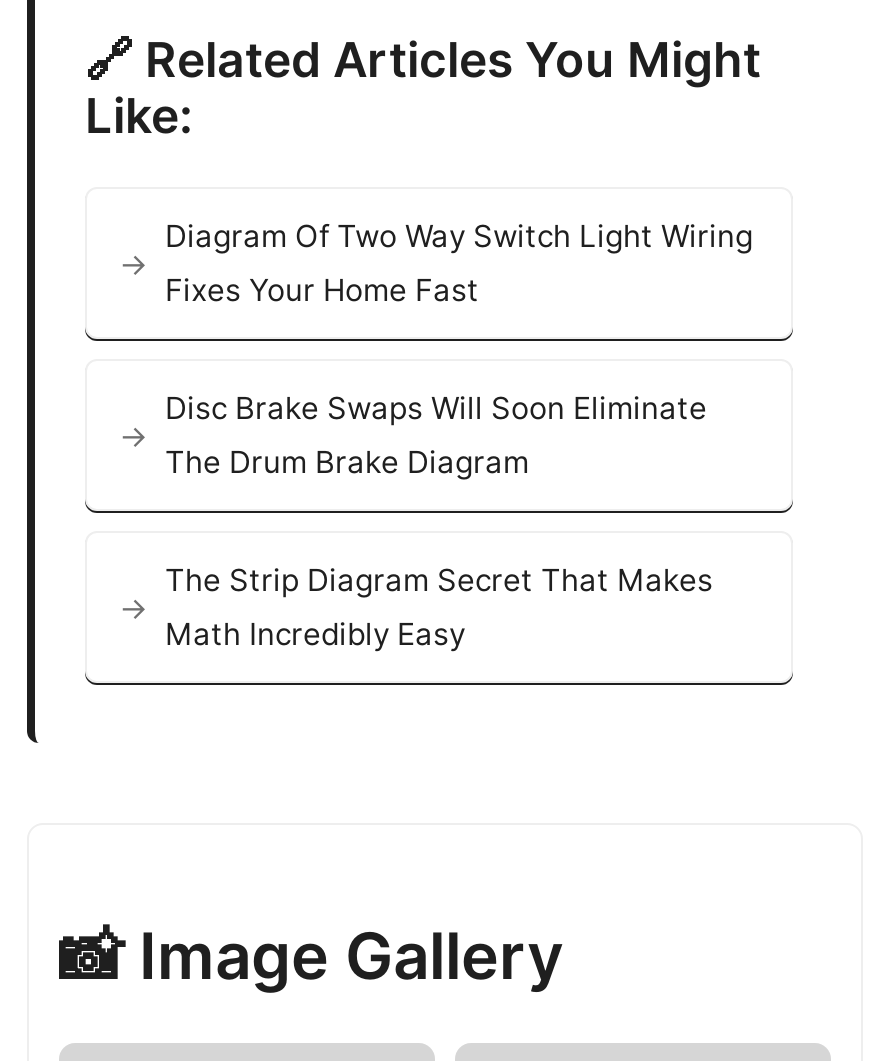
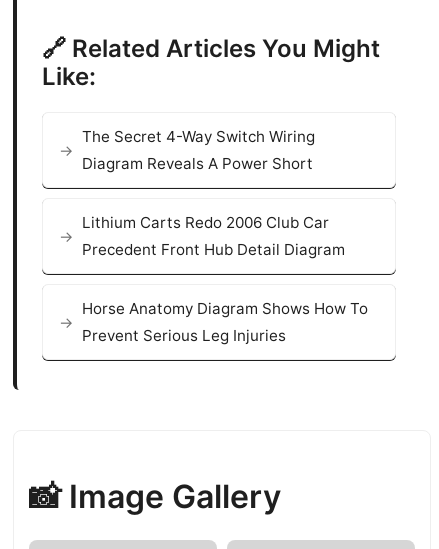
[165,217,753,309] Diagram Of Two Way Switch Light Wiring | Fixes Your Home Fast -> [82,127,315,173] The Secret 4-Way Switch Wiring | Diagram Reveals A Power Short
[165,389,707,481] Disc Brake Swaps Will Soon Eliminate | The Drum Brake Diagram -> [82,213,345,259] Lithium Carts Redo 2006 Club Car | Precedent Front Hub Detail Diagram
[165,561,713,653] The Strip Diagram Secret That Makes | Math Incredibly Easy -> [82,299,368,345] Horse Anatomy Diagram Shows How To | Prevent Serious Leg Injuries

